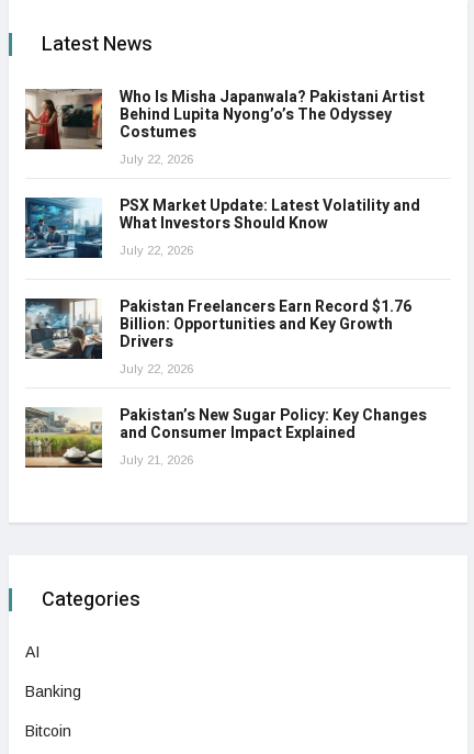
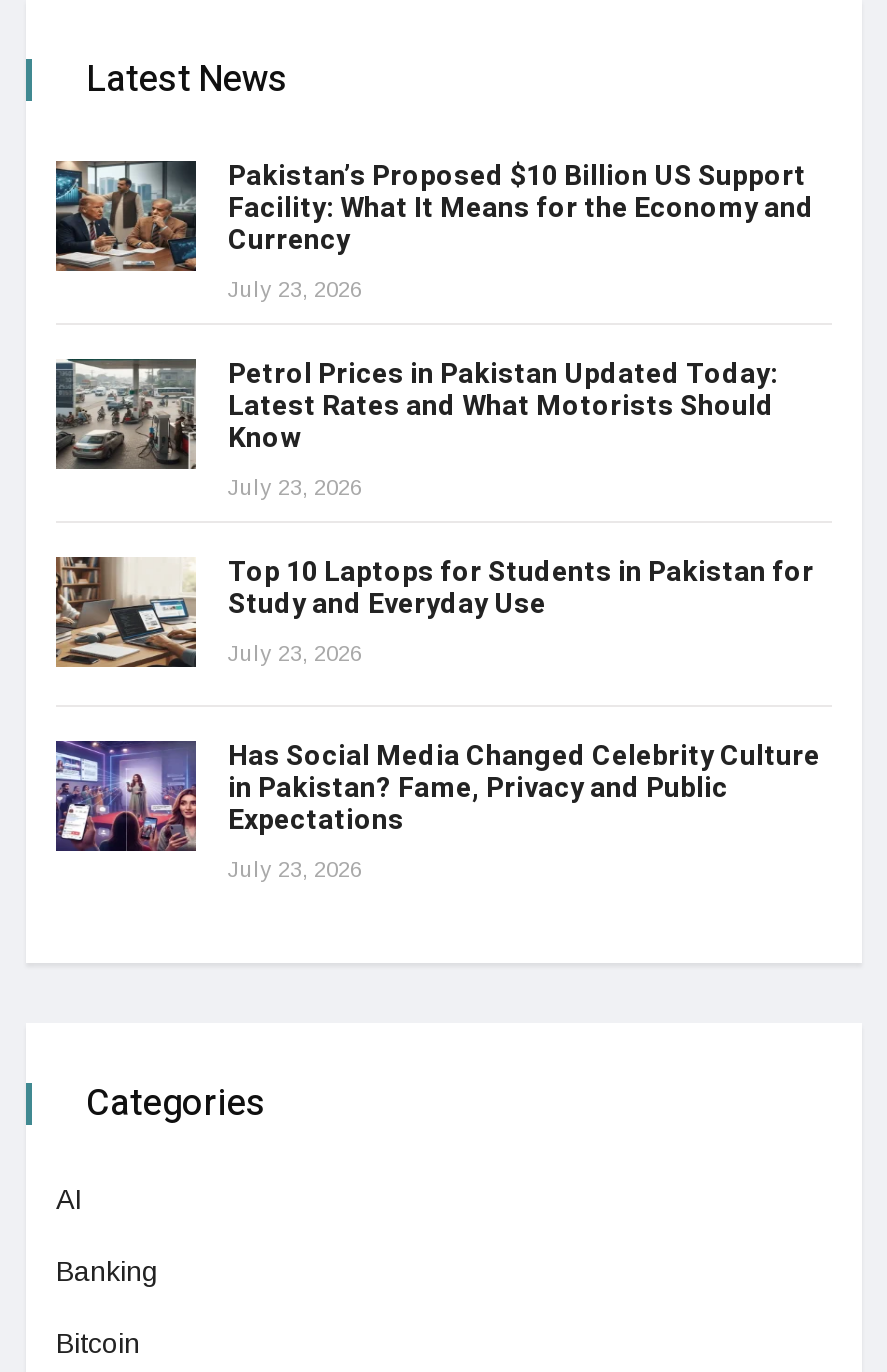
[24,86,425,166] [image] | Who Is Misha Japanwala? Pakistani Artist | Behind Lupita Nyong’o’s The Odyssey | Costumes | July 22, 2026 -> [54,156,814,302] [image] | Pakistan’s Proposed $10 Billion US Support | Facility: What It Means for the Economy and | Currency | July 23, 2026
[24,195,420,259] [image] | PSX Market Update: Latest Volatility and | What Investors Should Know | July 22, 2026 -> [56,354,778,500] [image] | Petrol Prices in Pakistan Updated Today: | Latest Rates and What Motorists Should | Know | July 23, 2026
[24,296,411,376] [image] | Pakistan Freelancers Earn Record $1.76 | Billion: Opportunities and Key Growth | Drivers | July 22, 2026 -> [56,552,814,669] [image] | Top 10 Laptops for Students in Pakistan for | Study and Everyday Use | July 23, 2026
[24,404,427,469] [image] | Pakistan’s New Sugar Policy: Key Changes | and Consumer Impact Explained | July 21, 2026 -> [54,736,820,882] [image] | Has Social Media Changed Celebrity Culture | in Pakistan? Fame, Privacy and Public | Expectations | July 23, 2026

